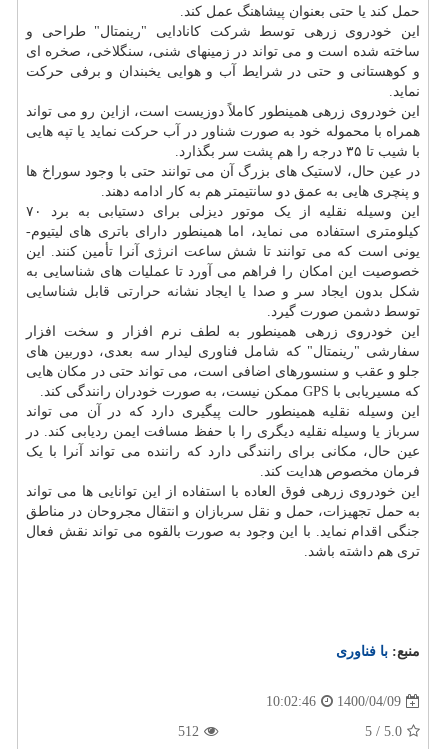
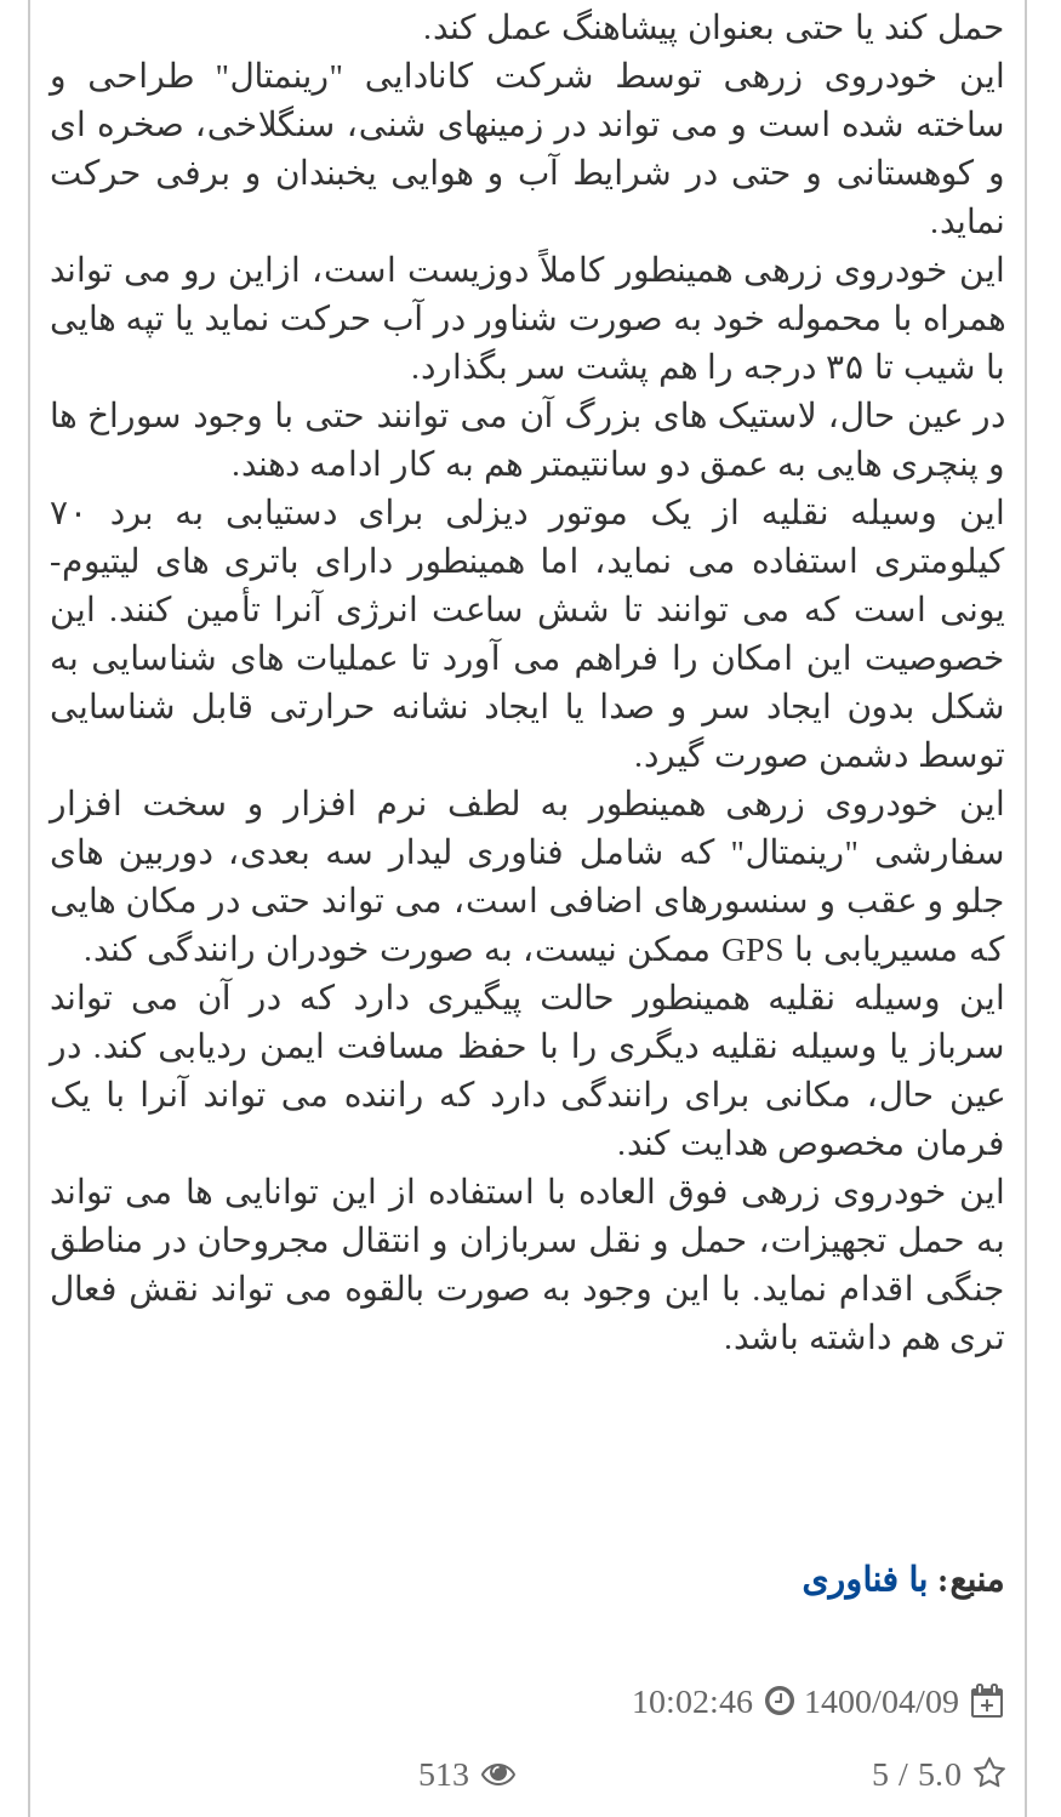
[178,724,199,739] 512 -> [418,1757,469,1793] 513

